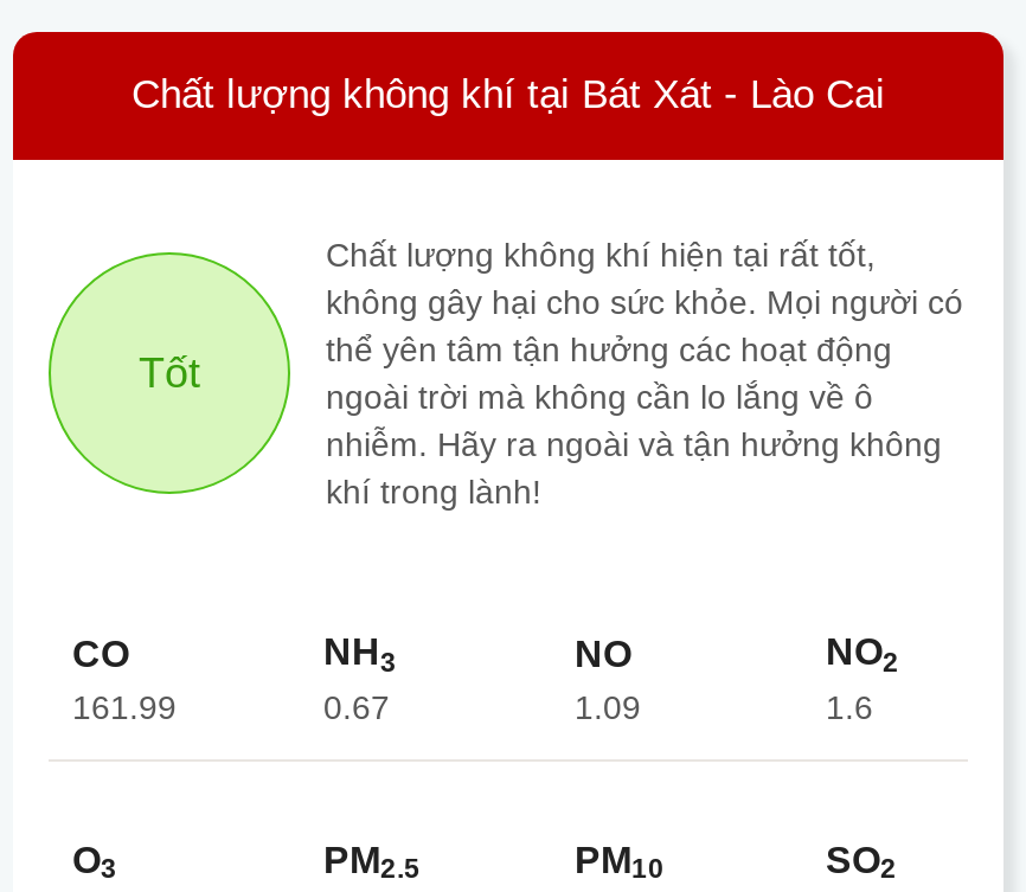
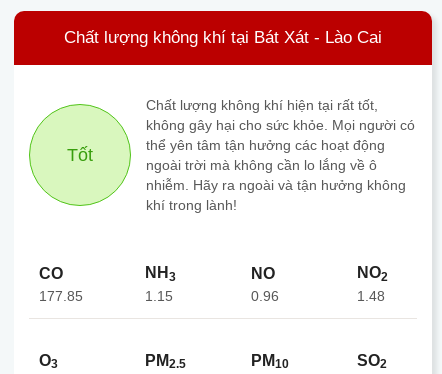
[72,688,177,726] 161.99 -> [39,288,83,304] 177.85
[323,689,390,727] 0.67 -> [145,288,173,304] 1.15
[575,688,641,726] 1.09 -> [251,288,279,304] 0.96
[826,689,873,727] 1.6 -> [357,288,385,304] 1.48

